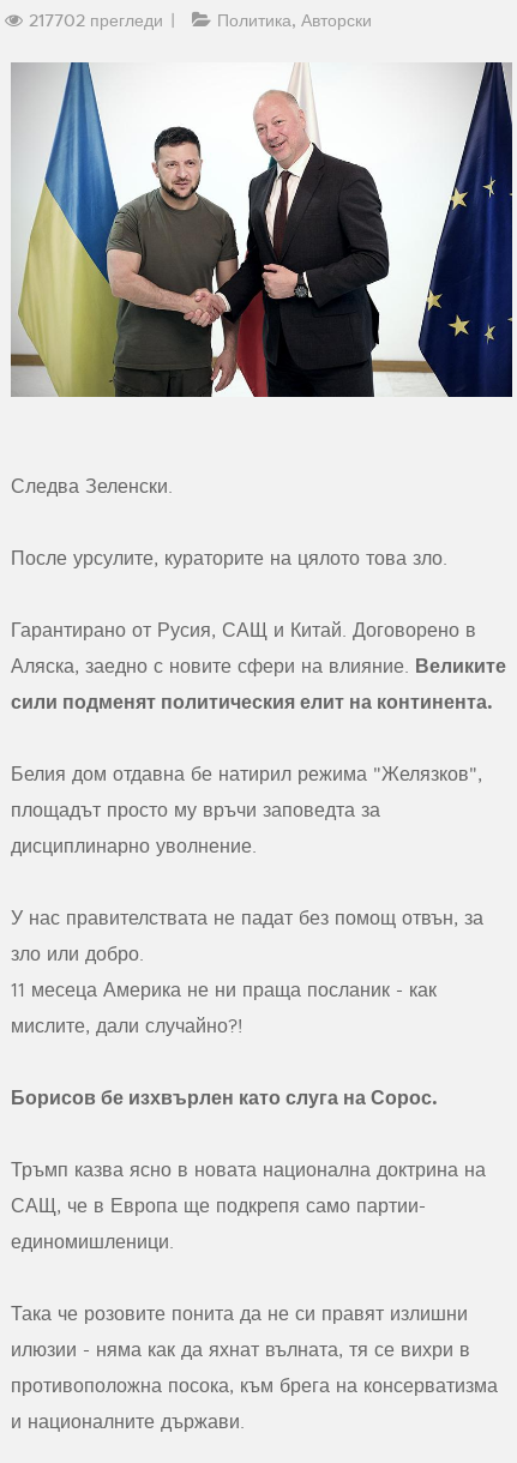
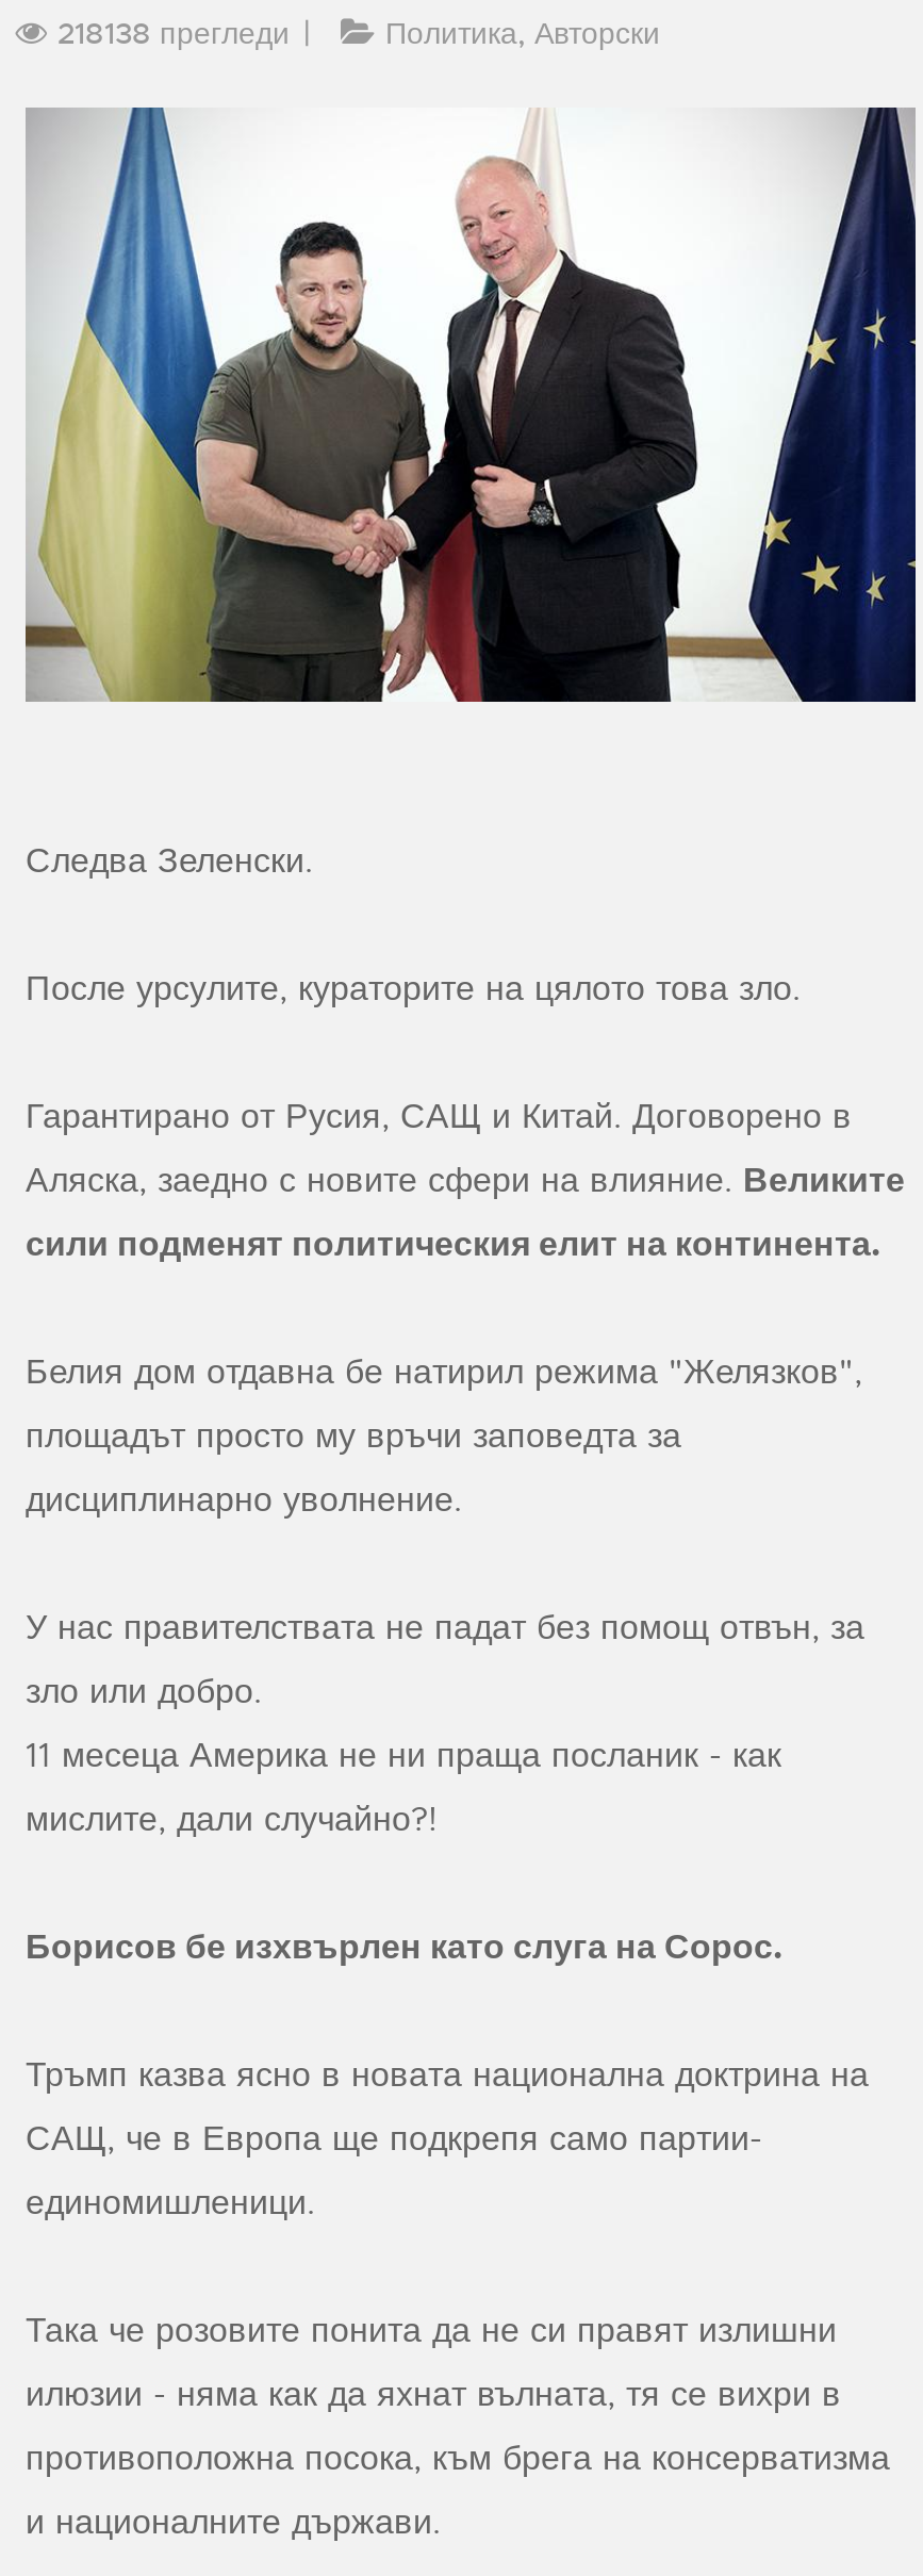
[29,10,163,31] 217702 прегледи -> [57,14,290,52] 218138 прегледи

